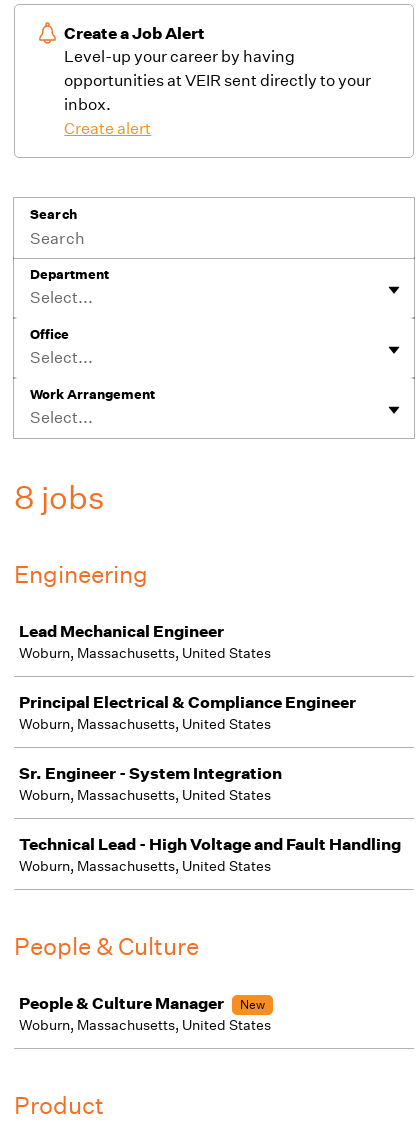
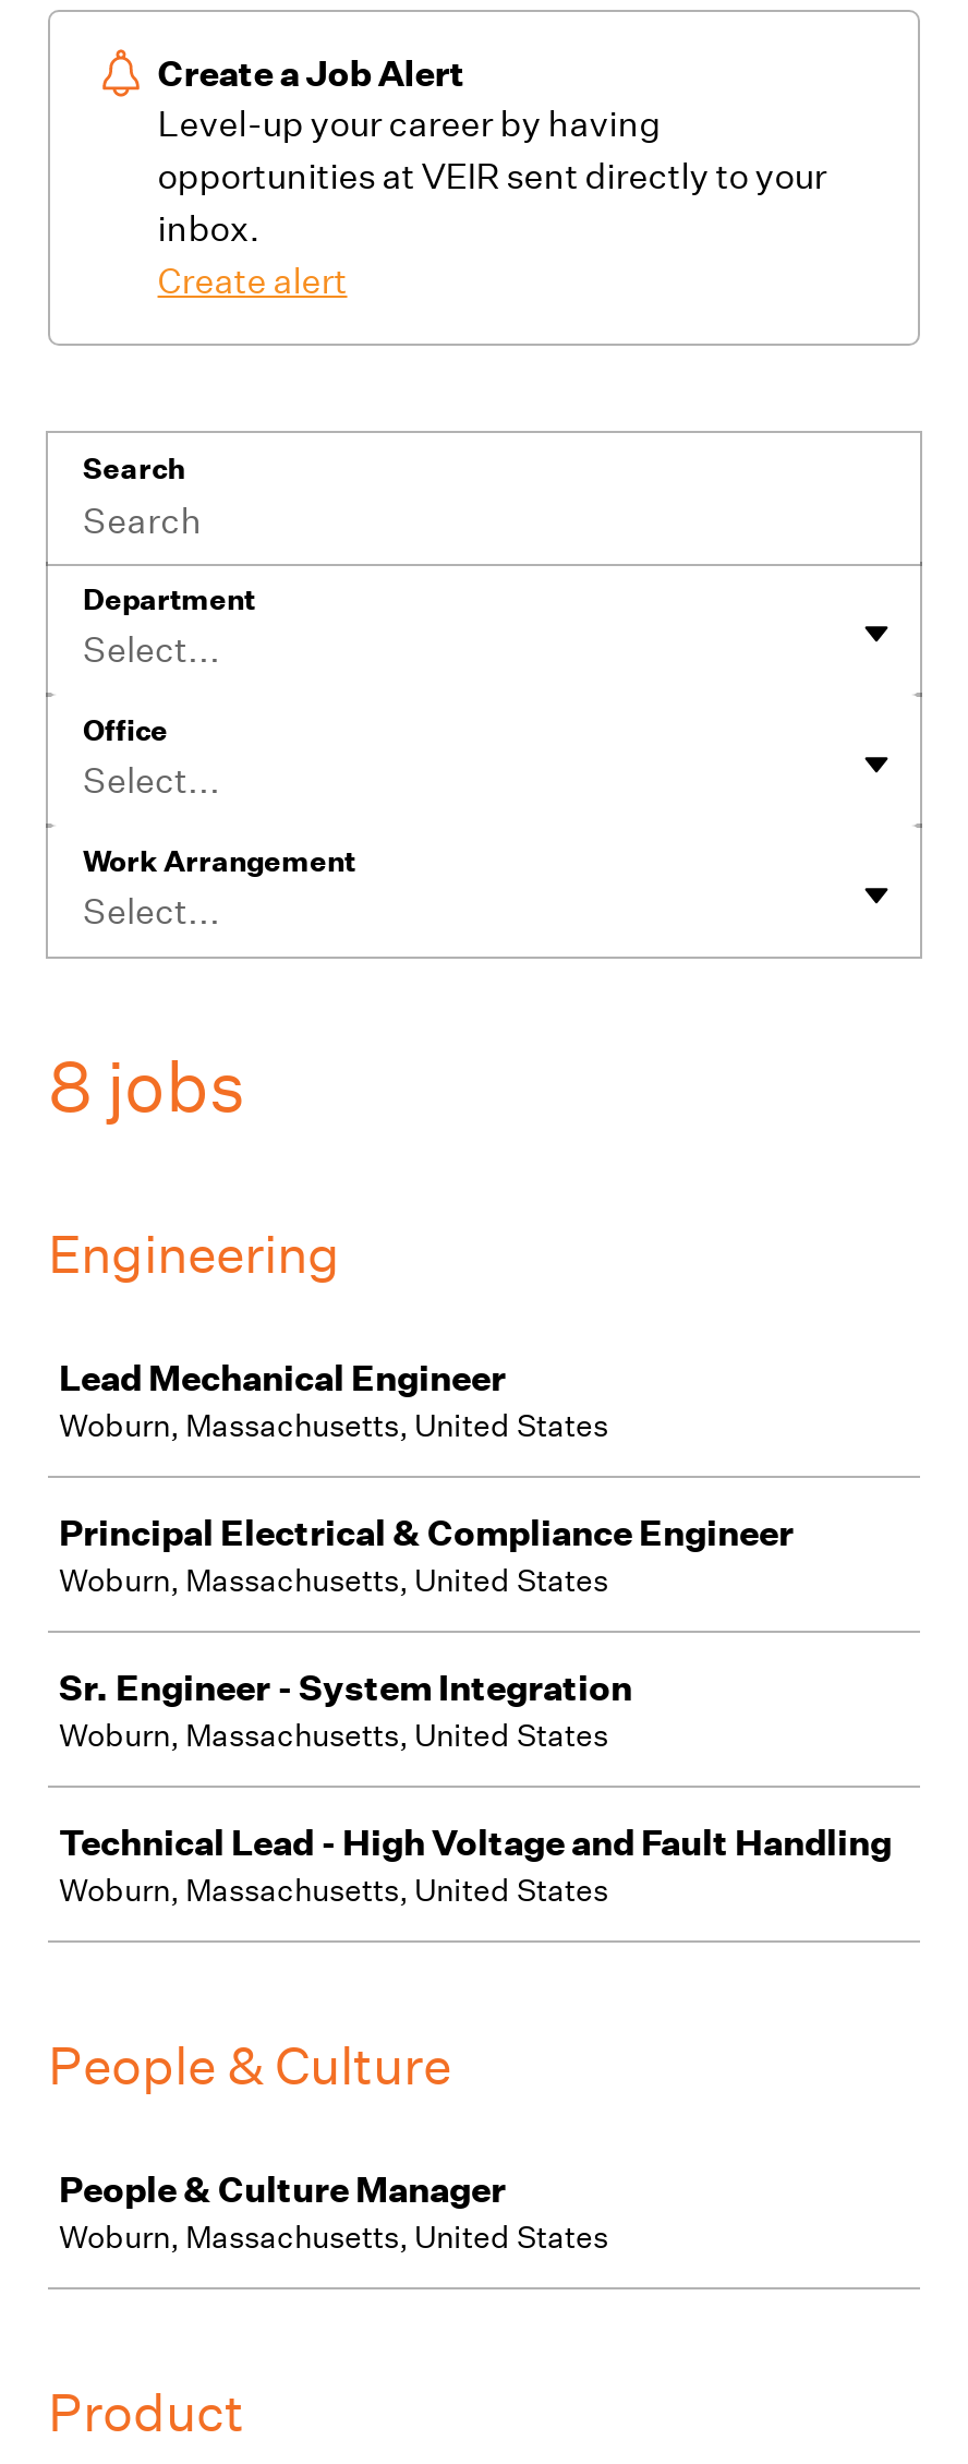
[240,996,265,1013] New -> none

